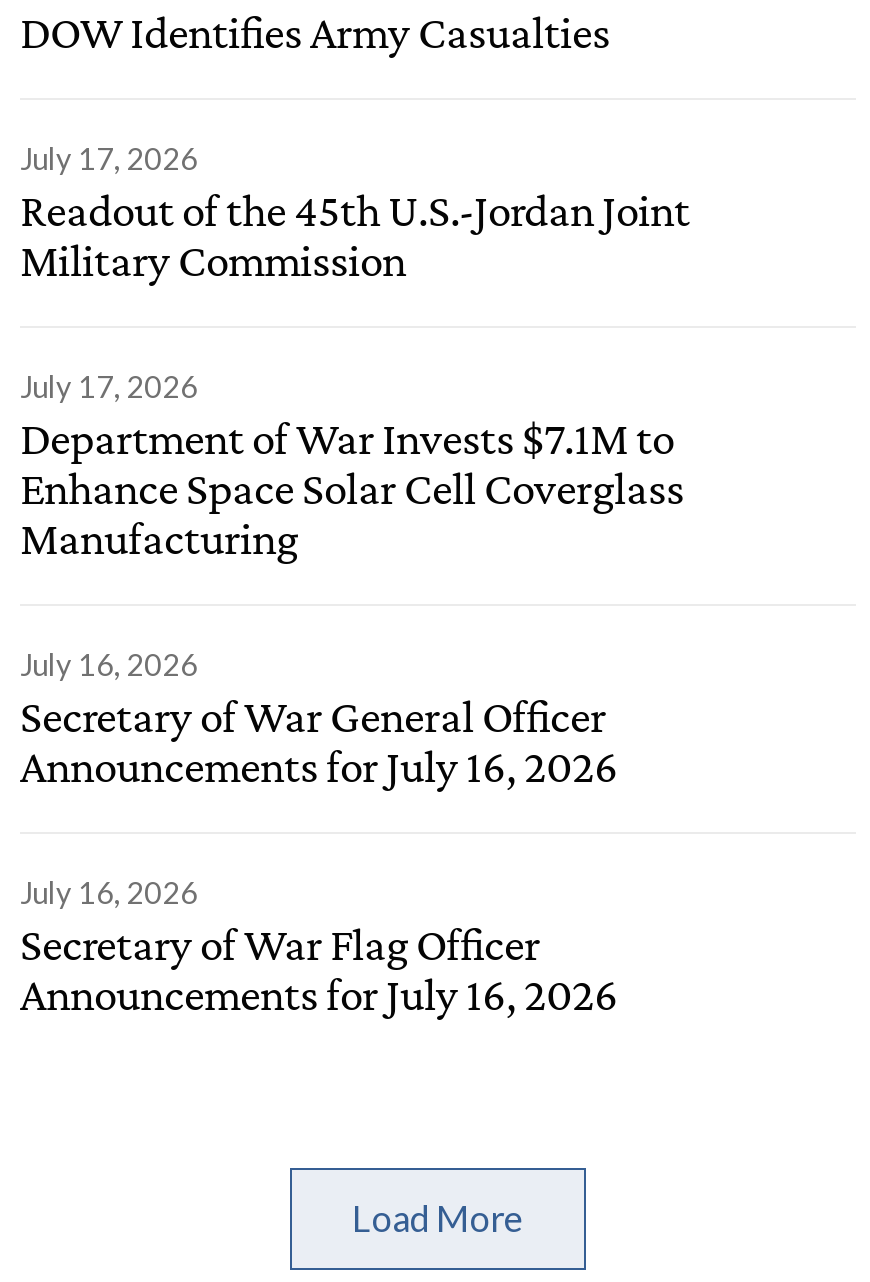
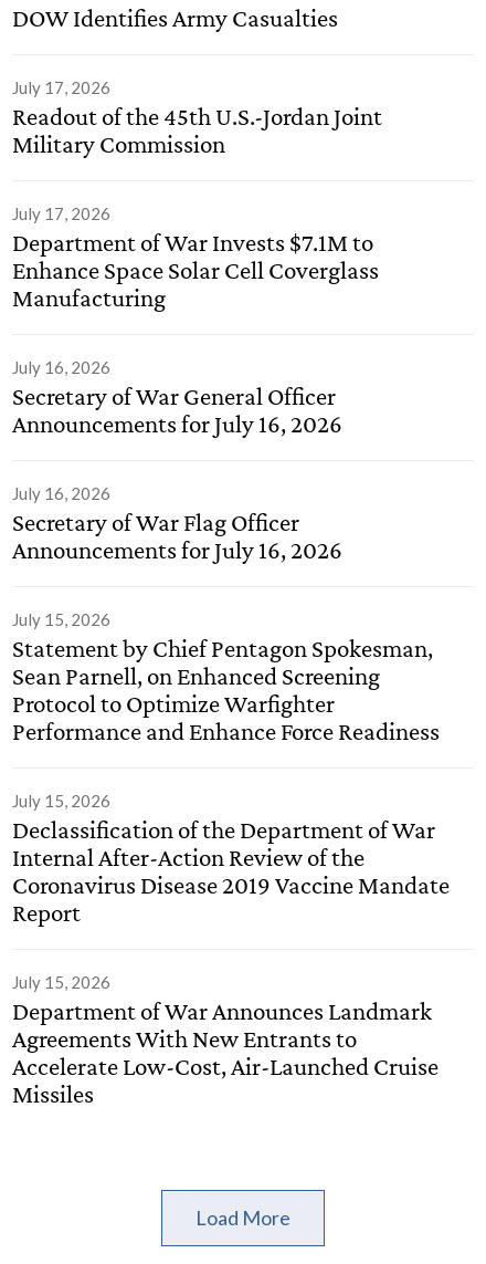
none -> [12,609,450,1108] July 15, 2026 | Statement by Chief Pentagon Spokesman, | Sean Parnell, on Enhanced Screening | Protocol to Optimize Warfighter | Performance and Enhance Force Readiness | July 15, 2026 | Declassification of the Department of War | Internal After-Action Review of the | Coronavirus Disease 2019 Vaccine Mandate | Report | July 15, 2026 | Department of War Announces Landmark | Agreements With New Entrants to | Accelerate Low-Cost, Air-Launched Cruise | Missiles

